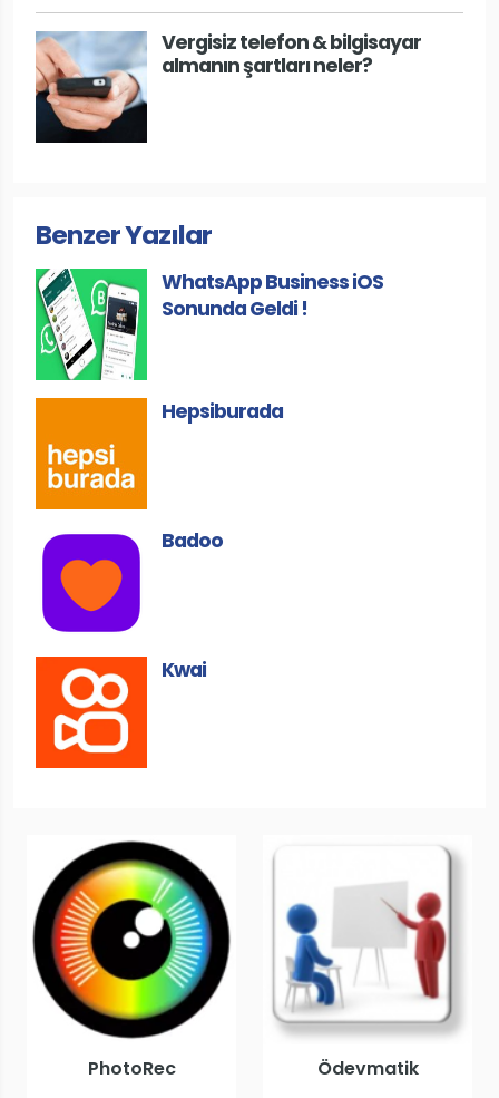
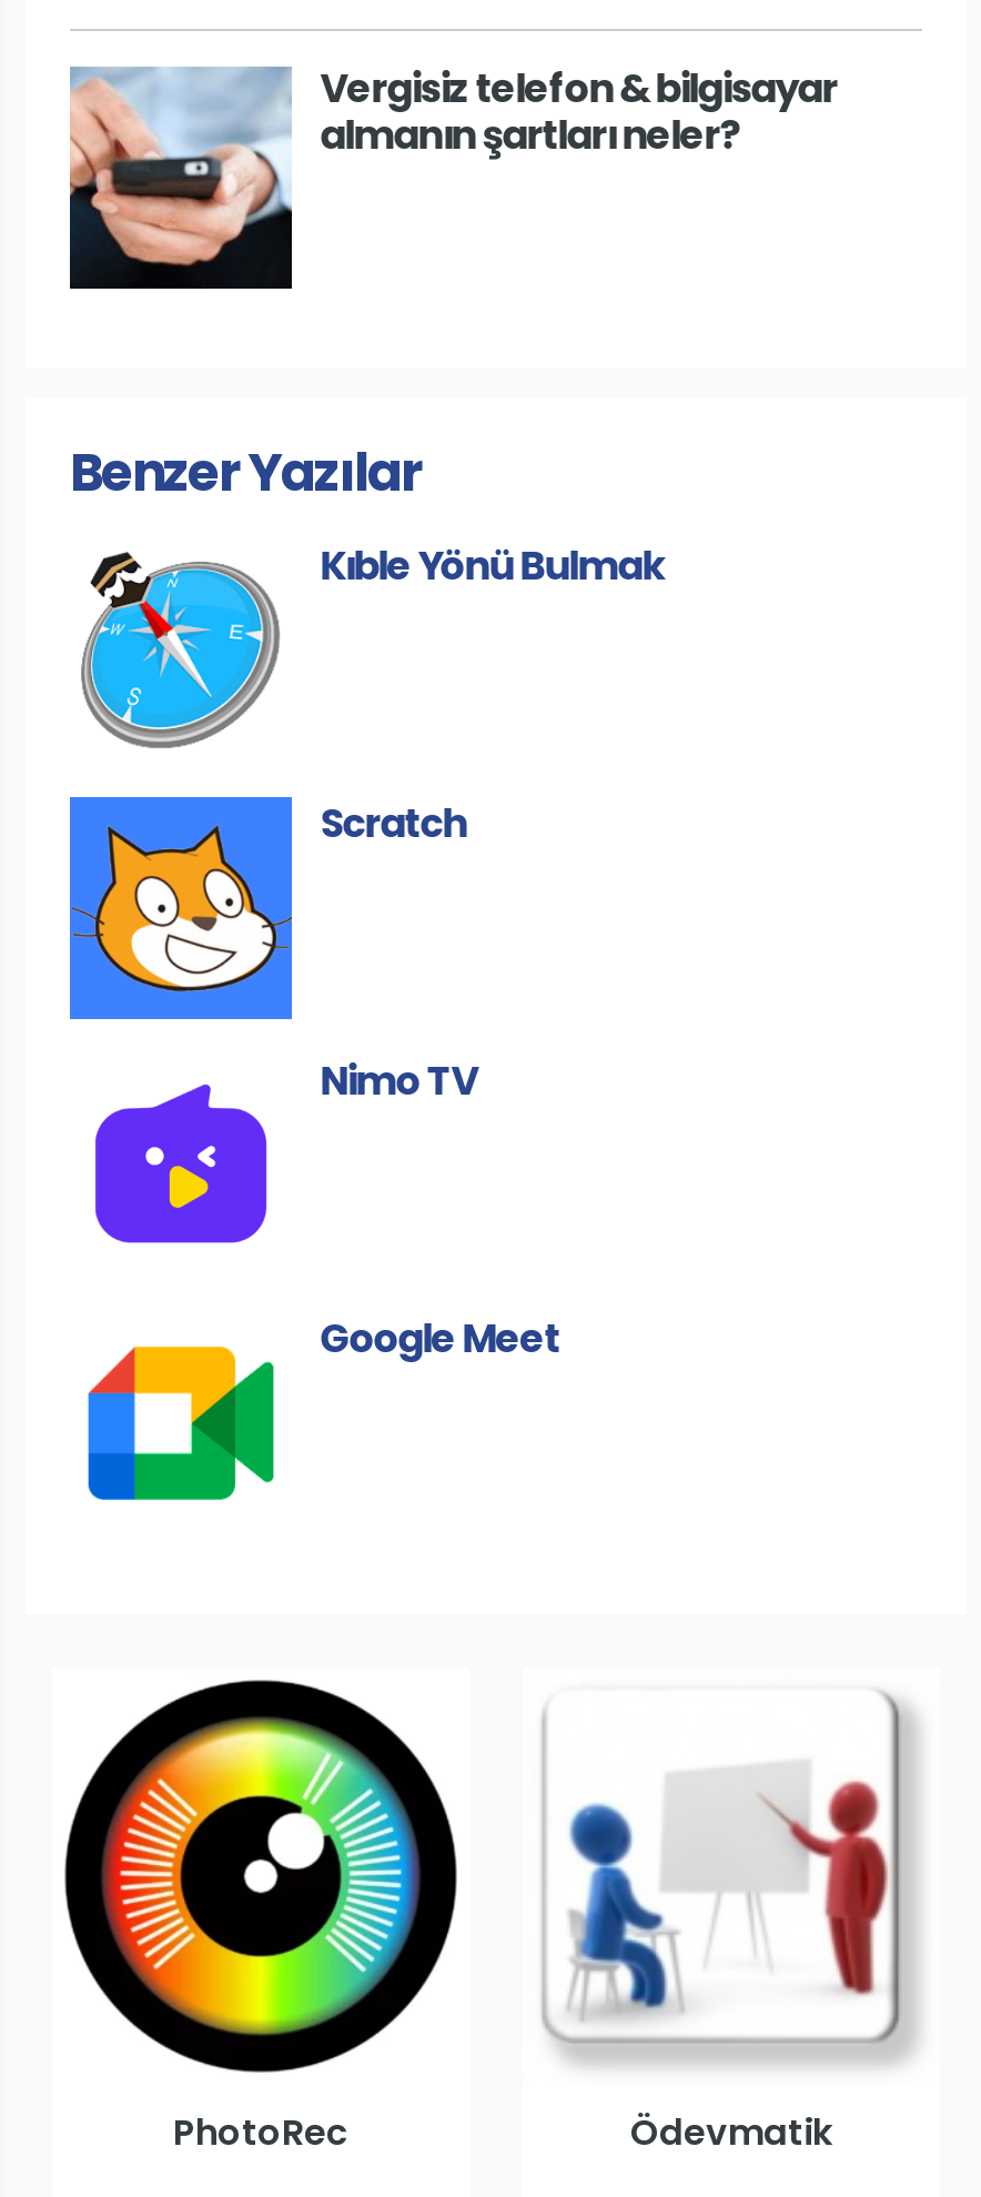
[35,268,383,381] [image] | WhatsApp Business iOS | Sonunda Geldi ! -> [70,539,664,762] [image] | Kıble Yönü Bulmak
[35,397,283,511] [image] | Hepsiburada -> [68,795,467,1021] [image] | Scratch
[41,527,223,633] [image] | Badoo -> [83,1054,478,1263] [image] | Nimo TV
[35,655,206,769] [image] | Kwai -> [70,1312,560,1534] [image] | Google Meet

